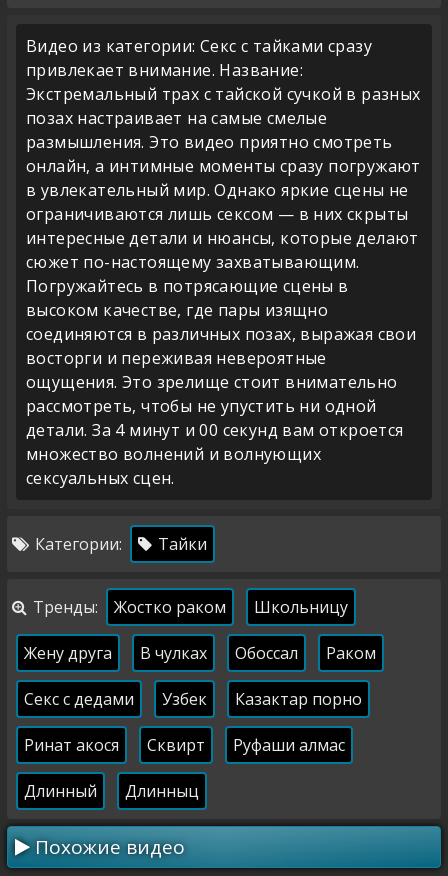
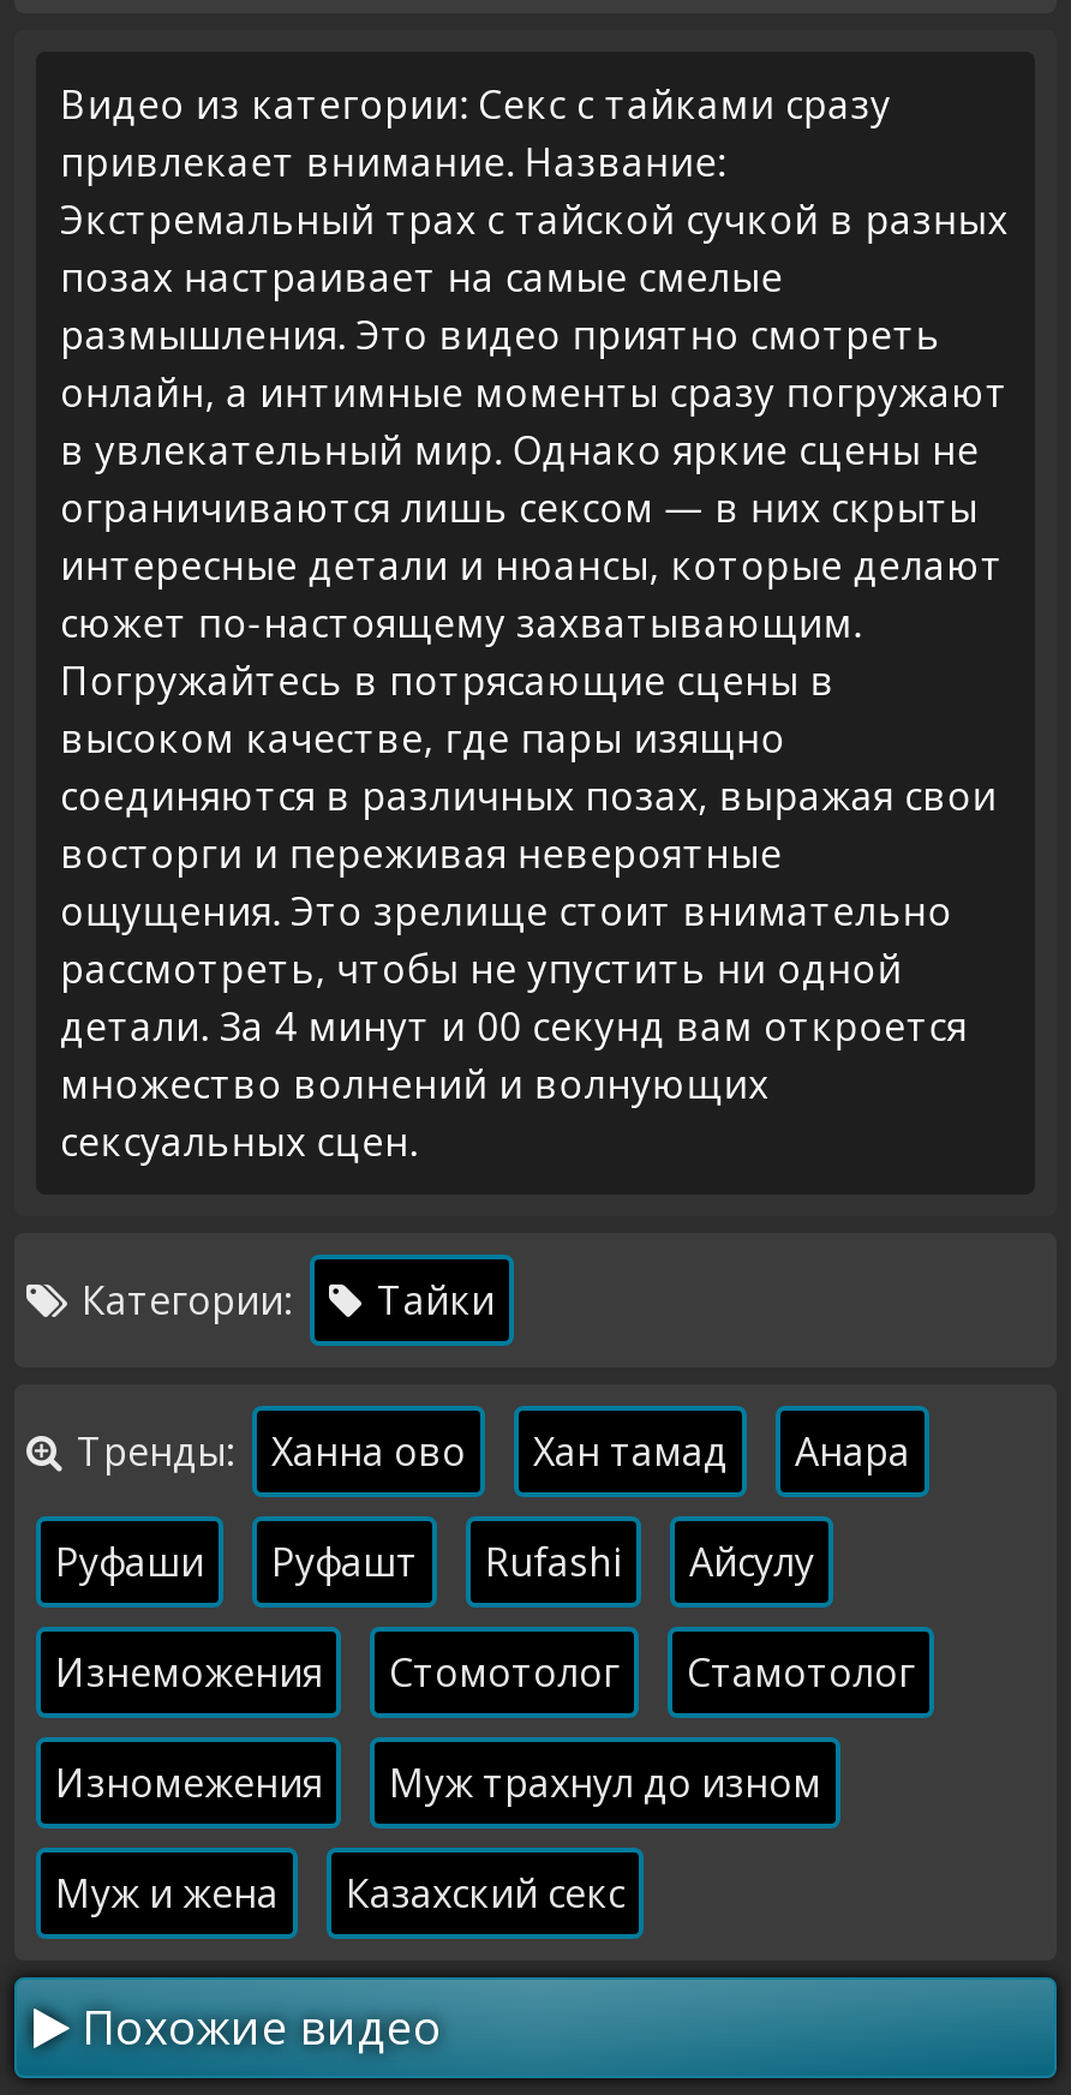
[29,596,348,618] Тренды: Жостко раком | Школьницу -> [67,1425,910,1478] Тренды: Ханна ово | Хан тамад | Анара
[24,642,376,664] Жену друга | В чулках | Обоссал | Раком -> [55,1536,814,1589] Руфаши | Руфашт | Rufashi | Айсулу
[24,688,362,710] Секс с дедами | Узбек | Казактар порно -> [55,1646,915,1699] Изнеможения | Стомотолог | Стамотолог
[24,734,345,756] Ринат акося | Сквирт | Руфаши алмас -> [55,1757,821,1810] Изномежения | Муж трахнул до изном
[24,780,199,802] Длинный | Длинныц -> [55,1867,624,1920] Муж и жена | Казахский секс

